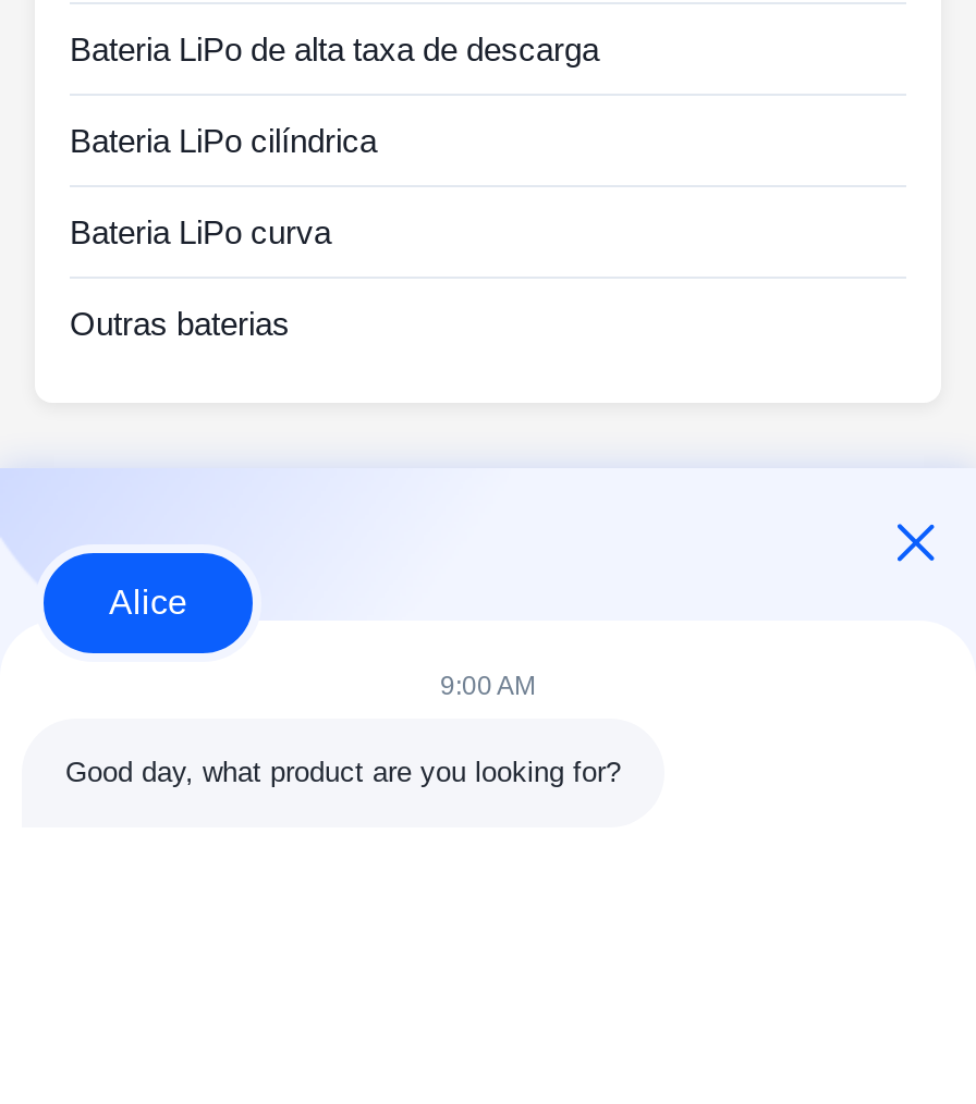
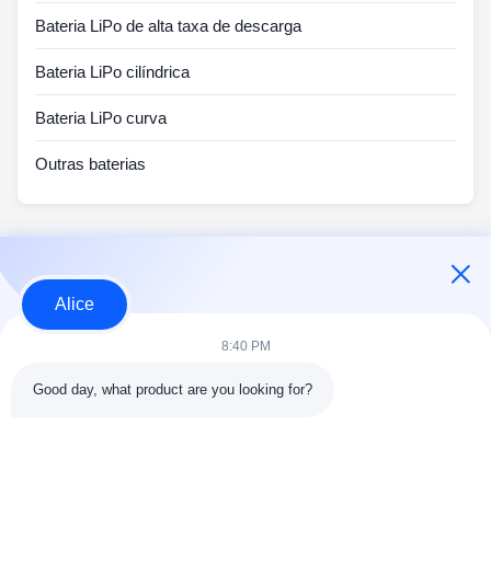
[440,671,536,701] 9:00 AM -> [221,339,270,354] 8:40 PM

